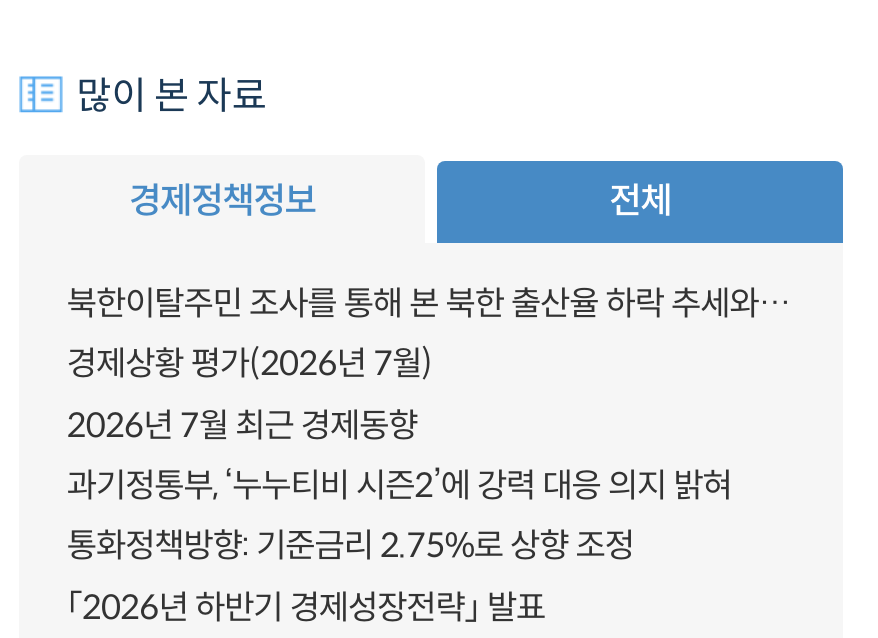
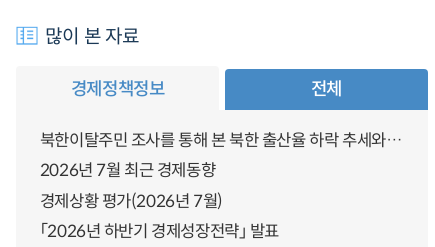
moved [67,344,432,386] -> [40,191,223,212]: 경제상황 평가(2026년 7월)
[67,465,732,568] 과기정통부, ‘누누티비 시즌2’에 강력 대응 의지 밝혀 | 통화정책방향: 기준금리 2.75%로 상향 조정 -> none

